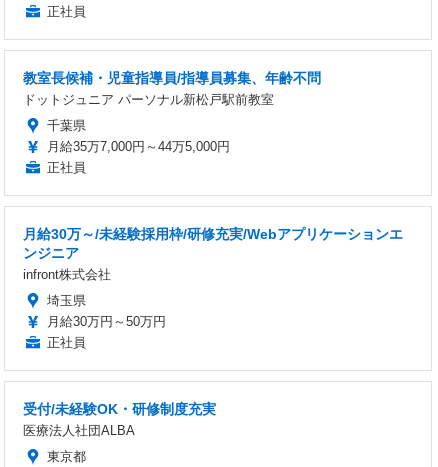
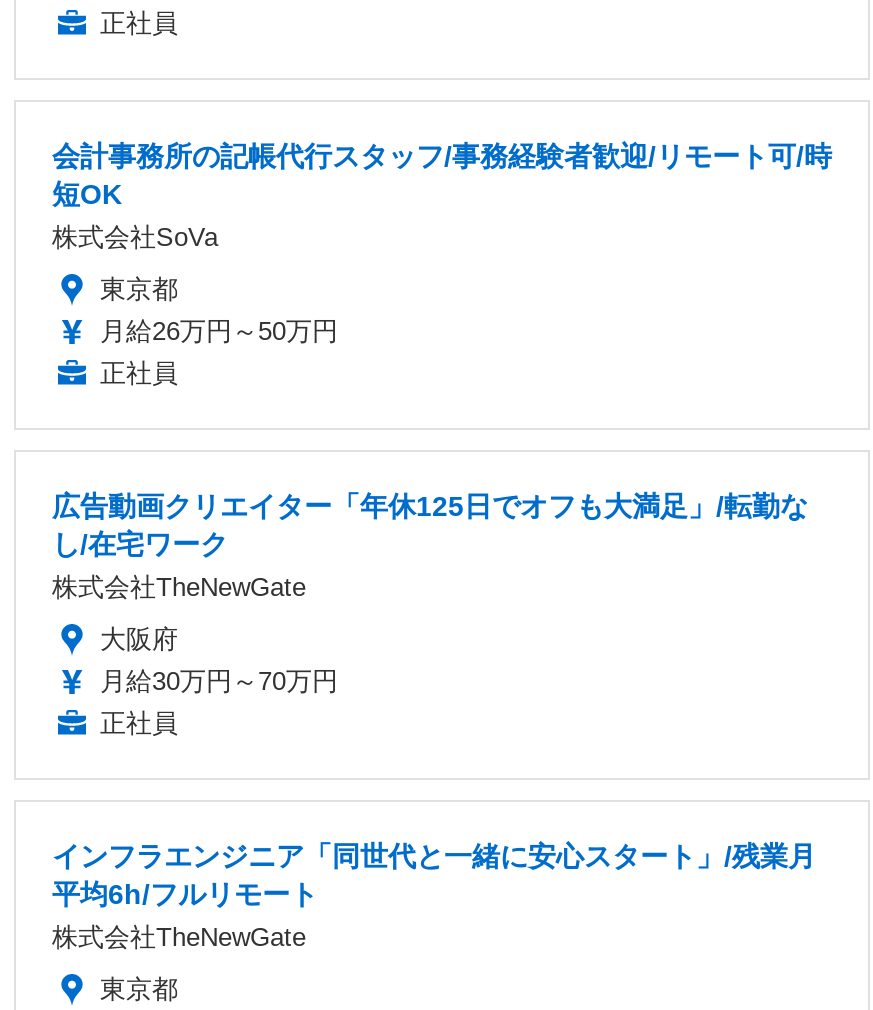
[23,70,321,107] 教室長候補・児童指導員/指導員募集、年齢不問 | ドットジュニア パーソナル新松戸駅前教室 -> [52,139,832,251] 会計事務所の記帳代行スタッフ/事務経験者歓迎/リモート可/時 | 短OK | 株式会社SoVa
[47,118,230,154] 千葉県 | 月給35万7,000円～44万5,000円 -> [100,273,338,345] 東京都 | 月給26万円～50万円
[23,226,403,282] 月給30万～/未経験採用枠/研修充実/Webアプリケーションエ | ンジニア | infront株式会社 -> [52,489,808,601] 広告動画クリエイター「年休125日でオフも大満足」/転勤な | し/在宅ワーク | 株式会社TheNewGate
[47,293,166,329] 埼玉県 | 月給30万円～50万円 -> [100,623,338,695] 大阪府 | 月給30万円～70万円
[23,401,216,438] 受付/未経験OK・研修制度充実 | 医療法人社団ALBA -> [52,839,816,951] インフラエンジニア「同世代と一緒に安心スタート」/残業月 | 平均6h/フルリモート | 株式会社TheNewGate

